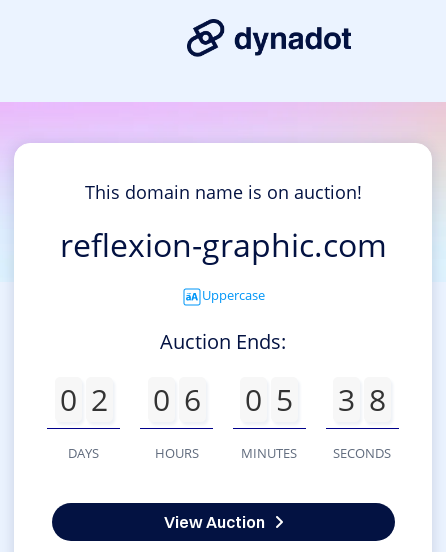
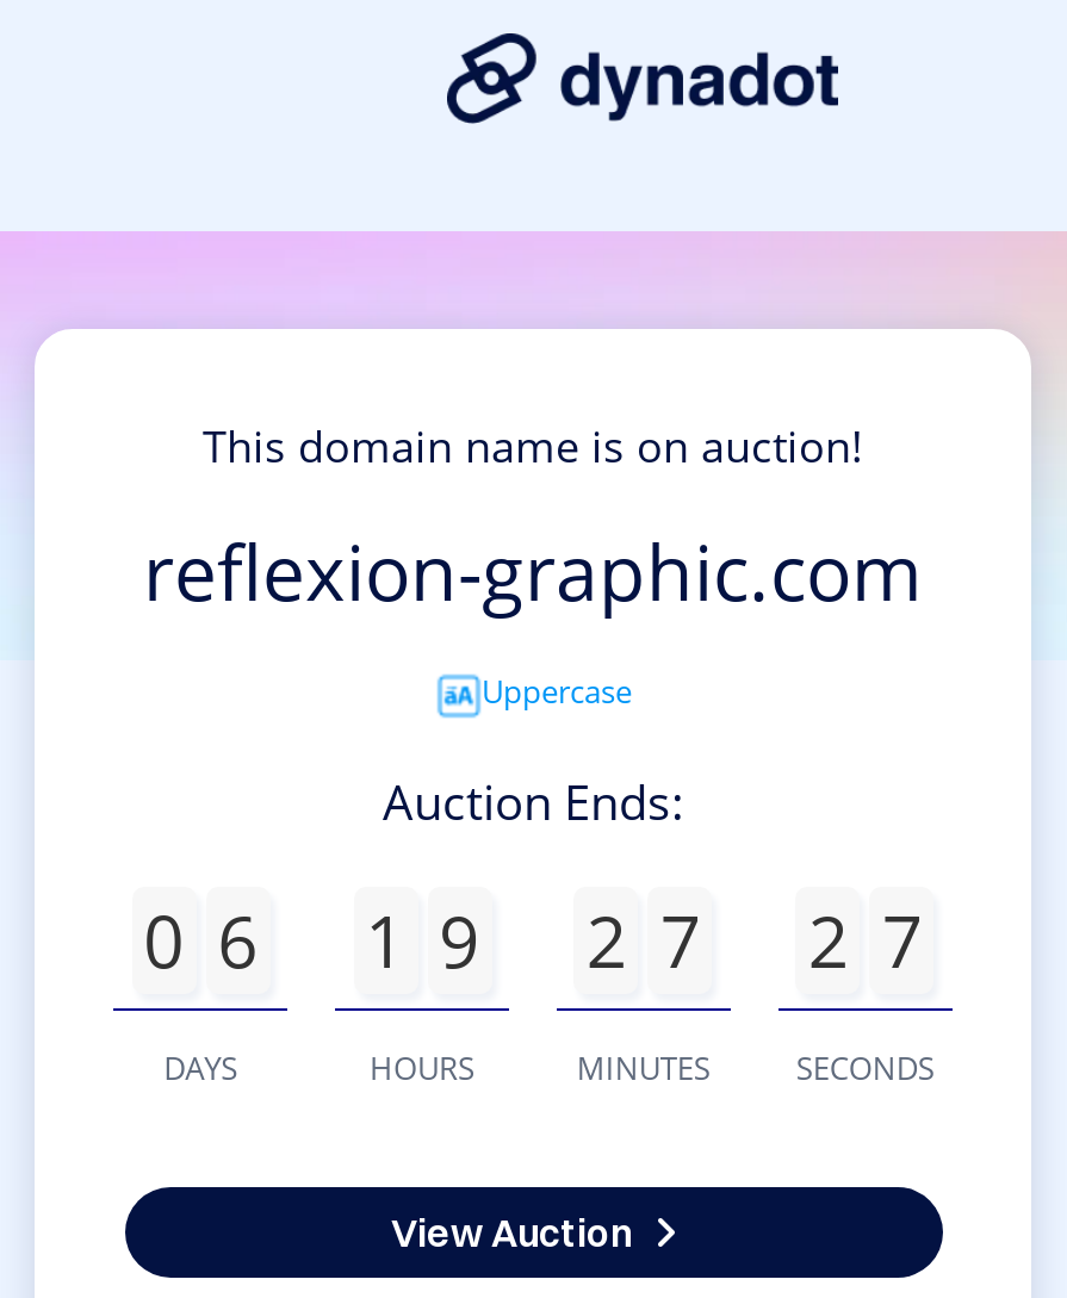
[60,379,108,420] 0 2 -> [143,892,258,989] 0 6
[152,379,200,420] 0 6 -> [365,892,479,989] 1 9
[245,379,293,420] 0 5 -> [586,892,701,989] 2 7
[338,379,386,420] 3 8 -> [808,892,922,989] 2 7

